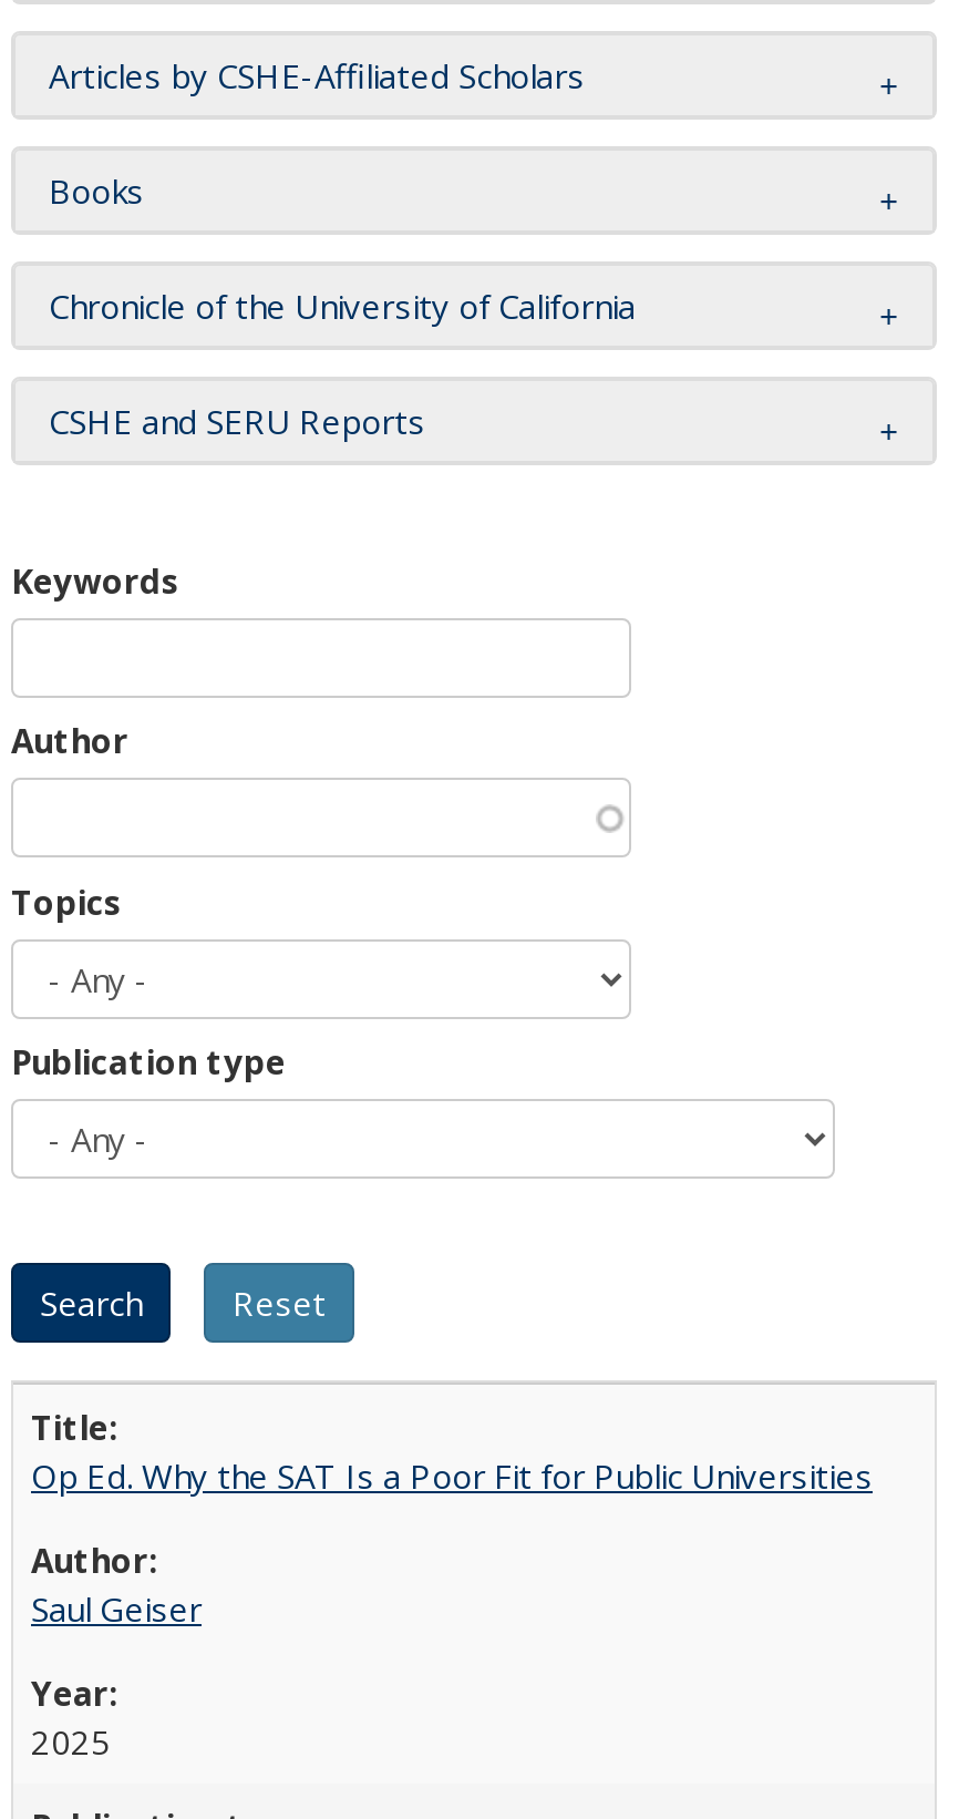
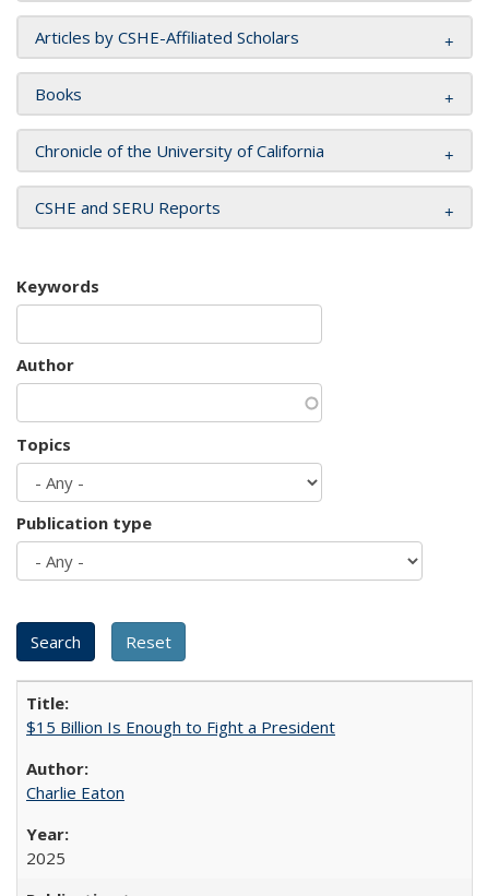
[31,1453,873,1498] Op Ed. Why the SAT Is a Poor Fit for Public Universities -> [26,716,335,738] $15 Billion Is Enough to Fight a President
[31,1586,202,1631] Saul Geiser -> [26,781,124,803] Charlie Eaton

